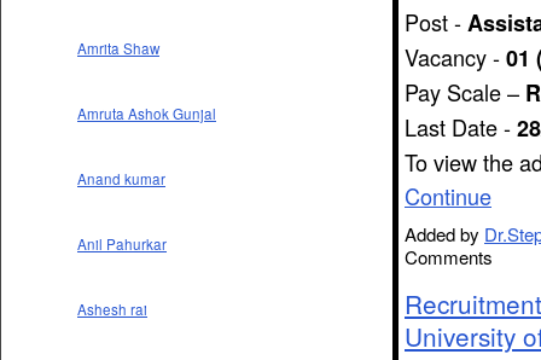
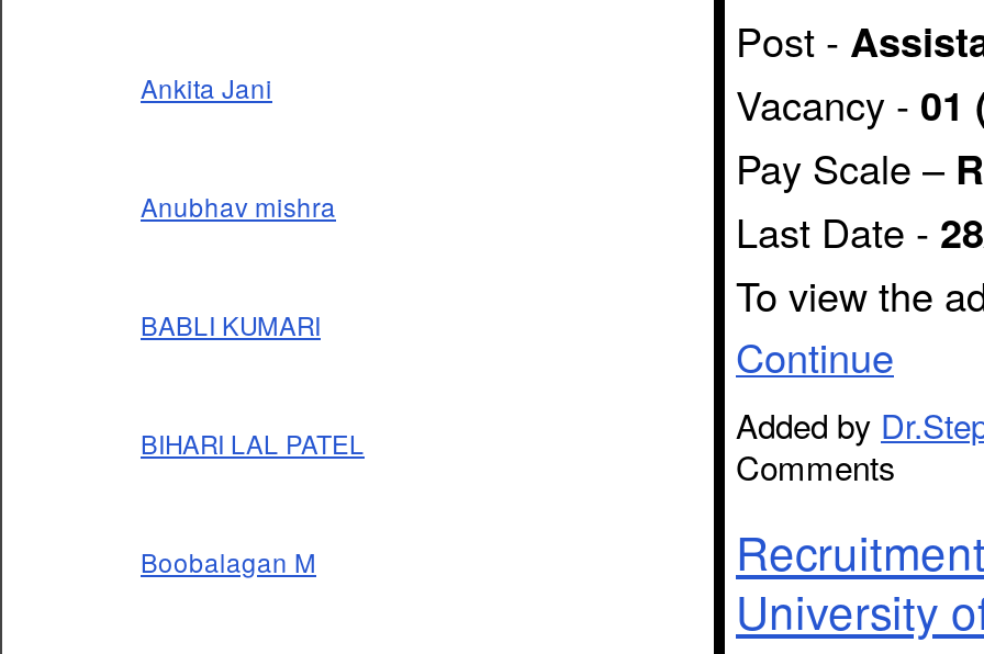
[77,39,159,58] Amrita Shaw -> [141,70,272,106] Ankita Jani
[77,104,216,123] Amruta Ashok Gunjal -> [141,189,336,224] Anubhav mishra
[77,169,165,189] Anand kumar -> [141,307,321,343] BABLI KUMARI
[77,234,167,254] Anil Pahurkar -> [141,426,365,461] BIHARI LAL PATEL
[77,300,147,319] Ashesh rai -> [141,544,316,580] Boobalagan M

